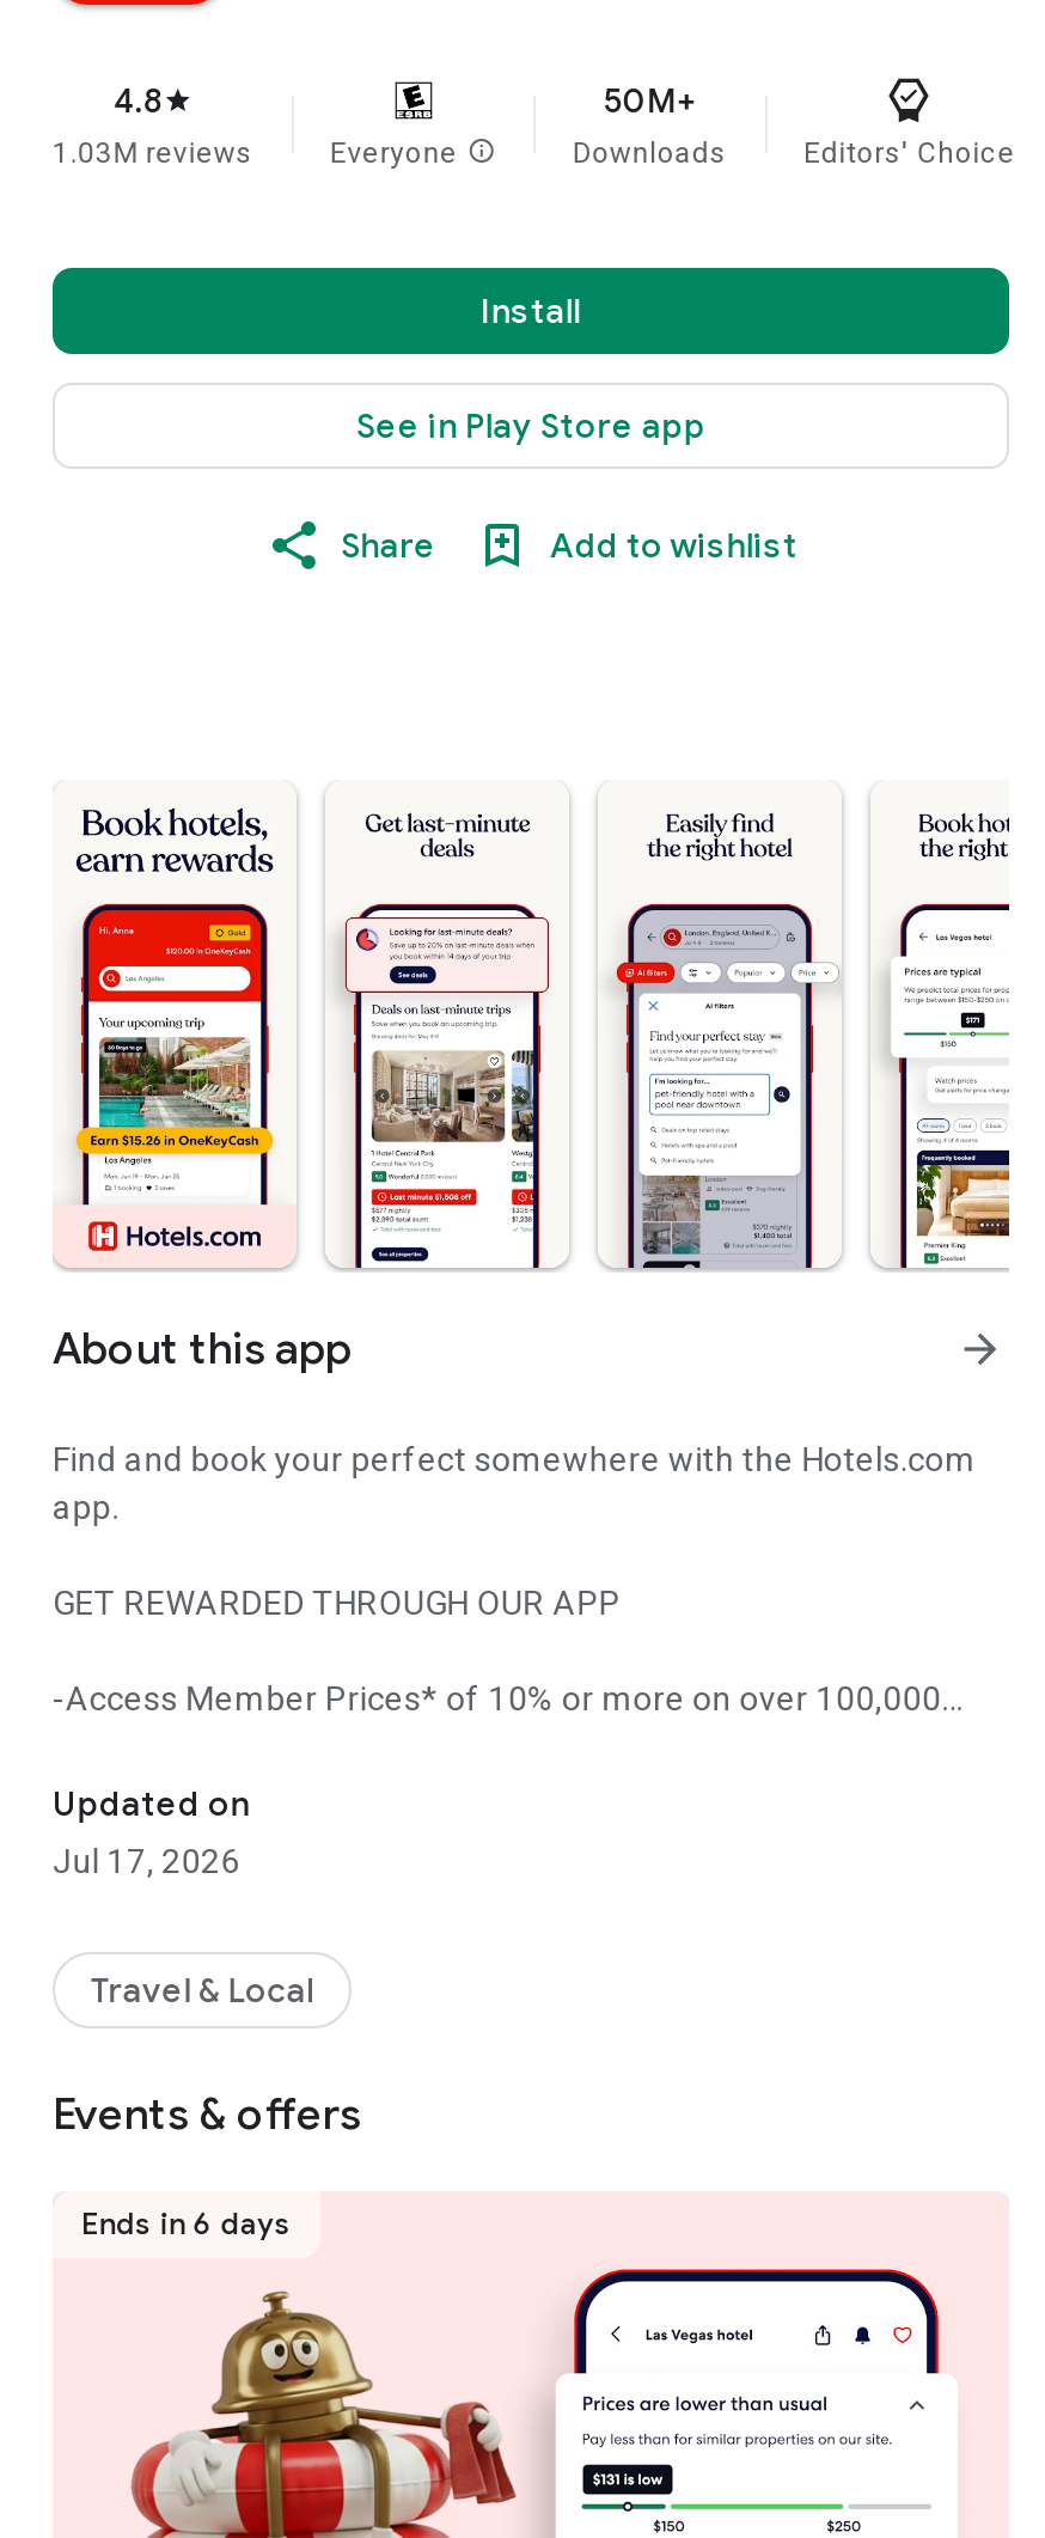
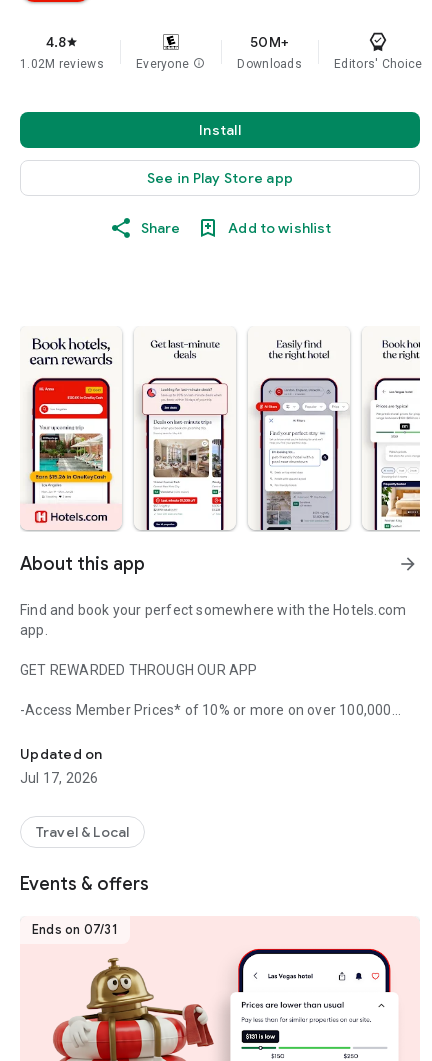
[53,136,253,170] 1.03M reviews -> [20,57,104,71] 1.02M reviews
[81,2206,292,2244] Ends in 6 days -> [32,922,118,938] Ends on 07/31

